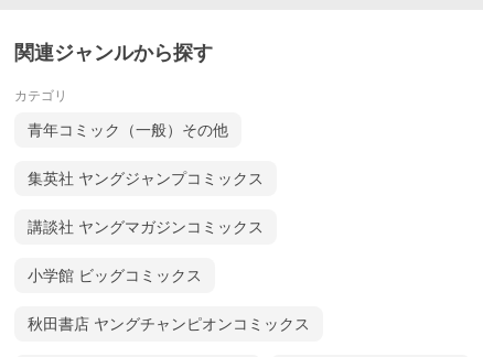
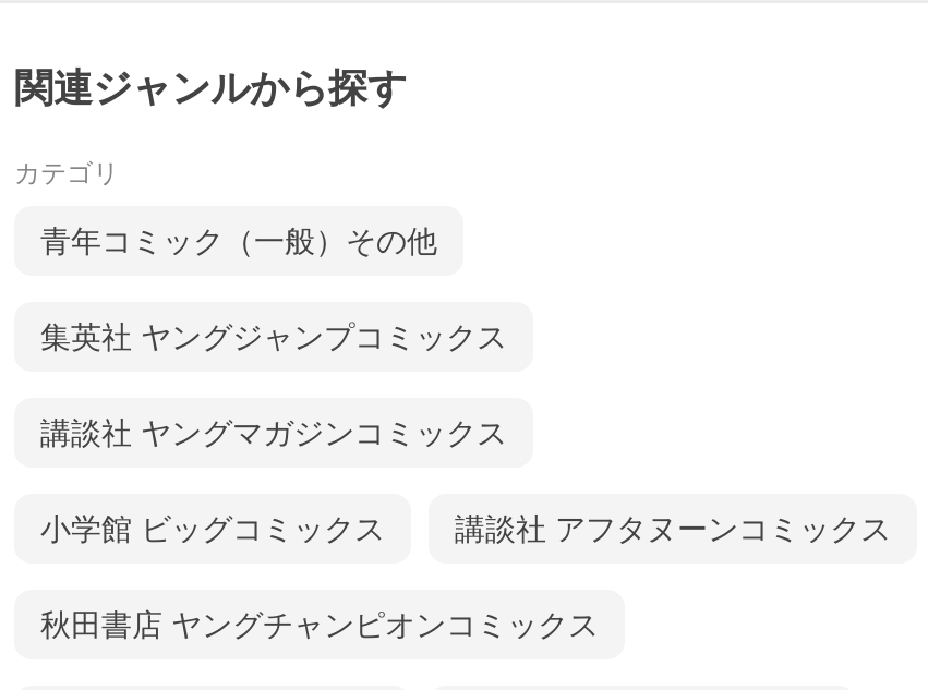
none -> [455,511,891,546] 講談社 アフタヌーンコミックス

